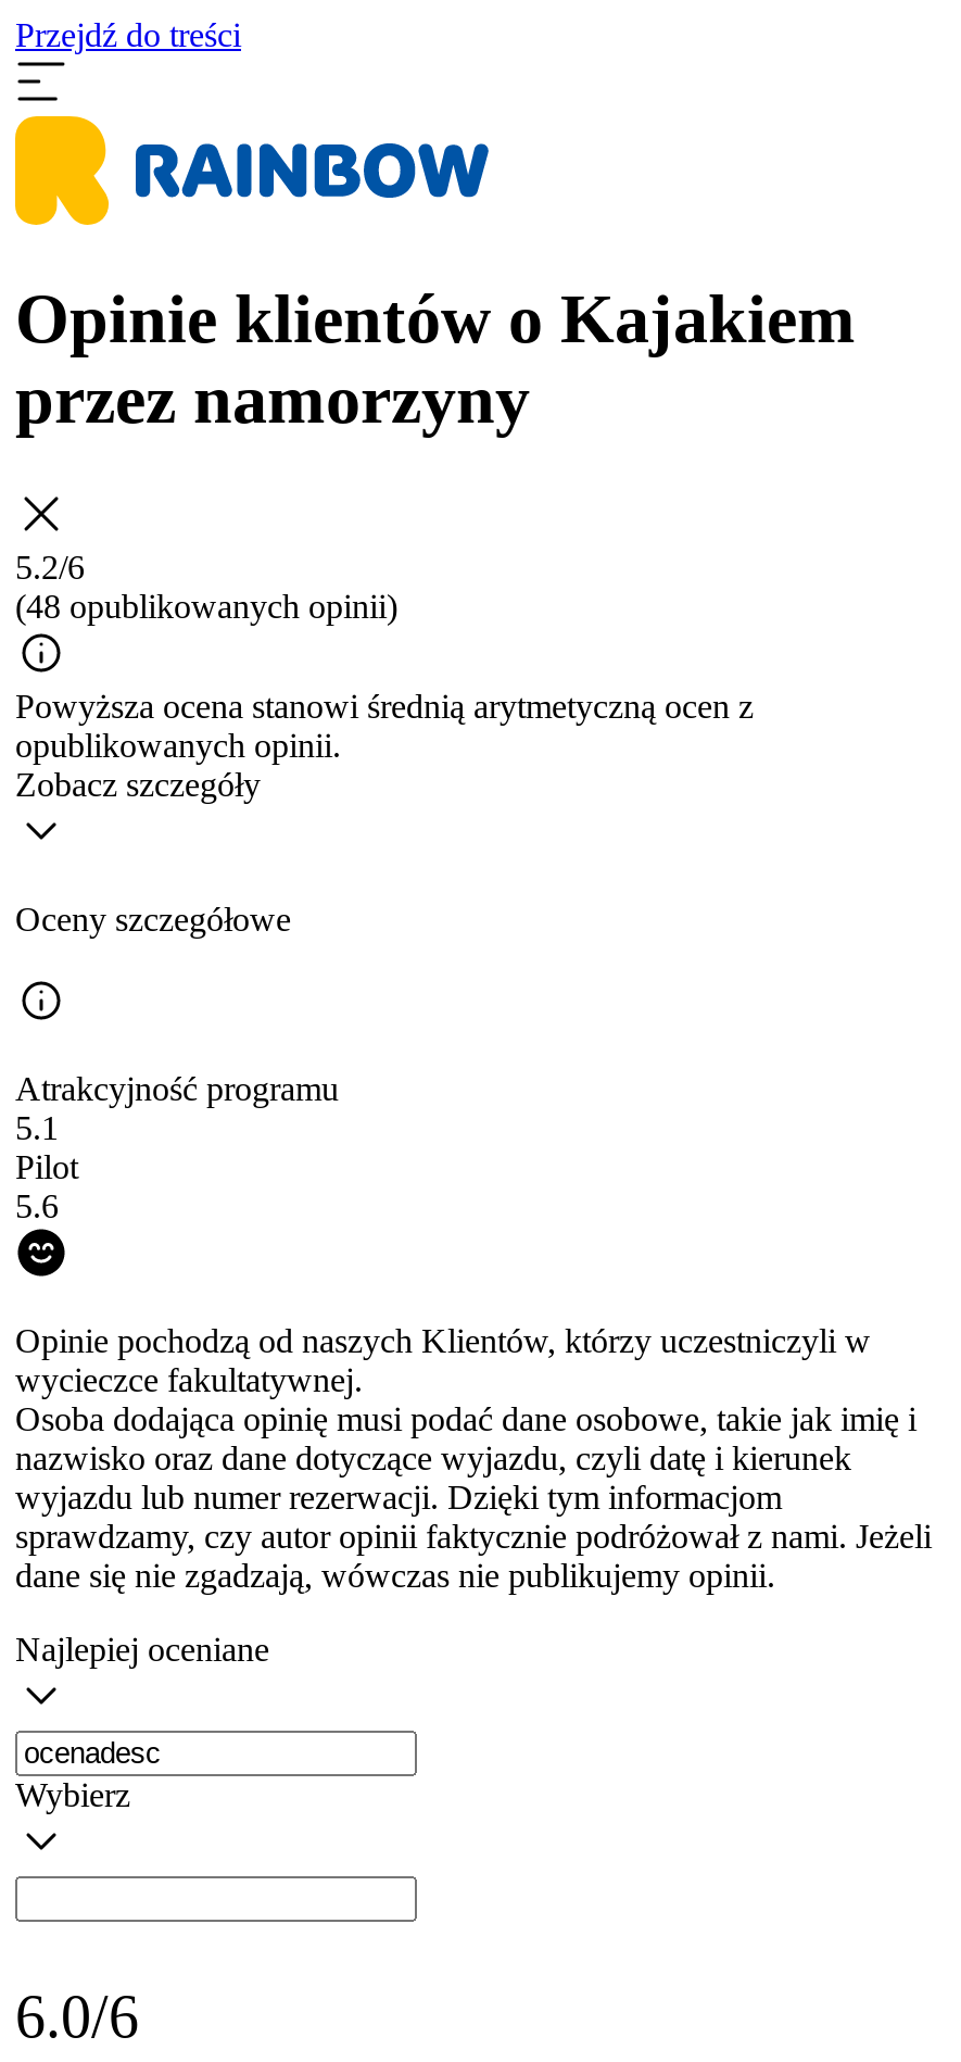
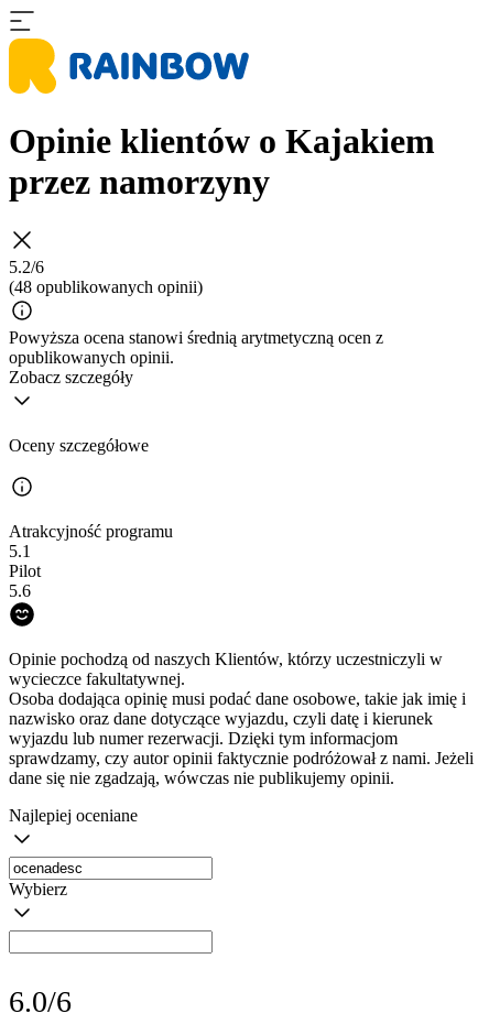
[15,16,241,53] Przejdź do treści -> none

